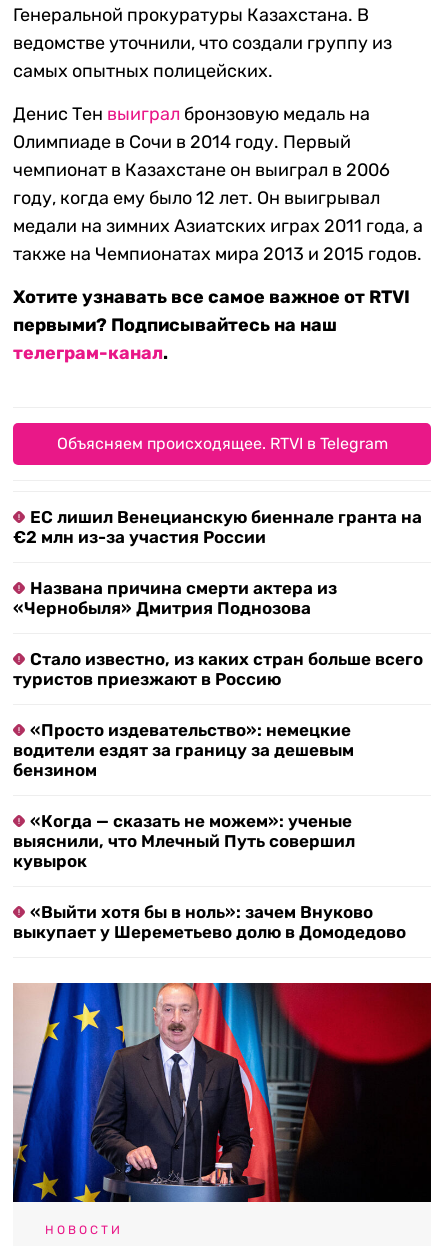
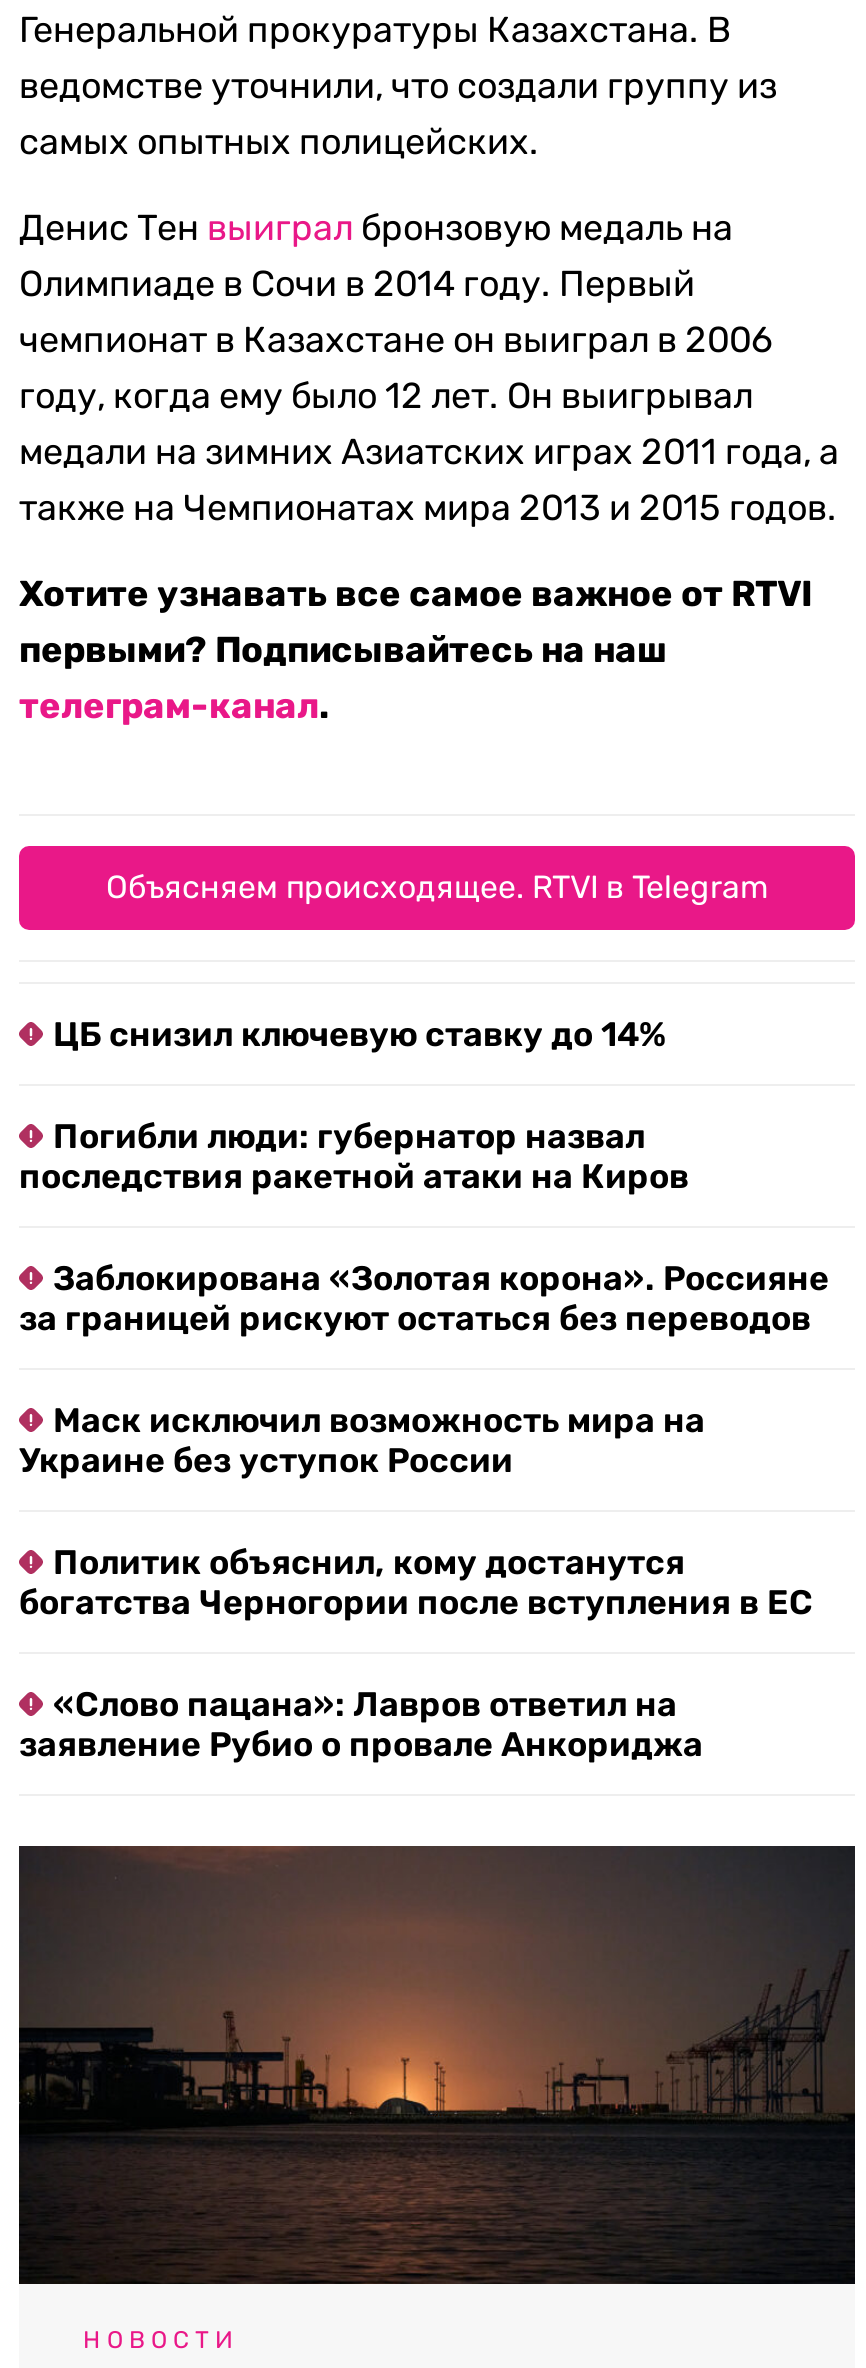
[13,507,422,547] ЕС лишил Венецианскую биеннале гранта на | €2 млн из-за участия России -> [53,1014,667,1054] ЦБ снизил ключевую ставку до 14%
[13,578,337,618] Названа причина смерти актера из | «Чернобыля» Дмитрия Поднозова -> [19,1116,689,1196] Погибли люди: губернатор назвал | последствия ракетной атаки на Киров
[13,649,423,689] Стало известно, из каких стран больше всего | туристов приезжают в Россию -> [19,1258,829,1338] Заблокирована «Золотая корона». Россияне | за границей рискуют остаться без переводов
[13,720,354,780] «Просто издевательство»: немецкие | водители ездят за границу за дешевым | бензином -> [19,1400,705,1480] Маск исключил возможность мира на | Украине без уступок России
[13,811,355,871] «Когда — сказать не можем»: ученые | выяснили, что Млечный Путь совершил | кувырок -> [19,1542,813,1622] Политик объяснил, кому достанутся | богатства Черногории после вступления в ЕС
[13,902,406,942] «Выйти хотя бы в ноль»: зачем Внуково | выкупает у Шереметьево долю в Домодедово -> [19,1684,703,1764] «Слово пацана»: Лавров ответил на | заявление Рубио о провале Анкориджа
[12,982,431,1203] [image] -> [17,1846,855,2286] [image]

